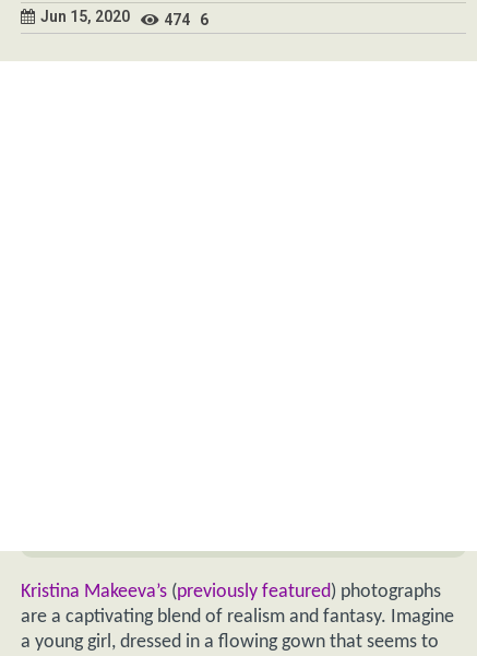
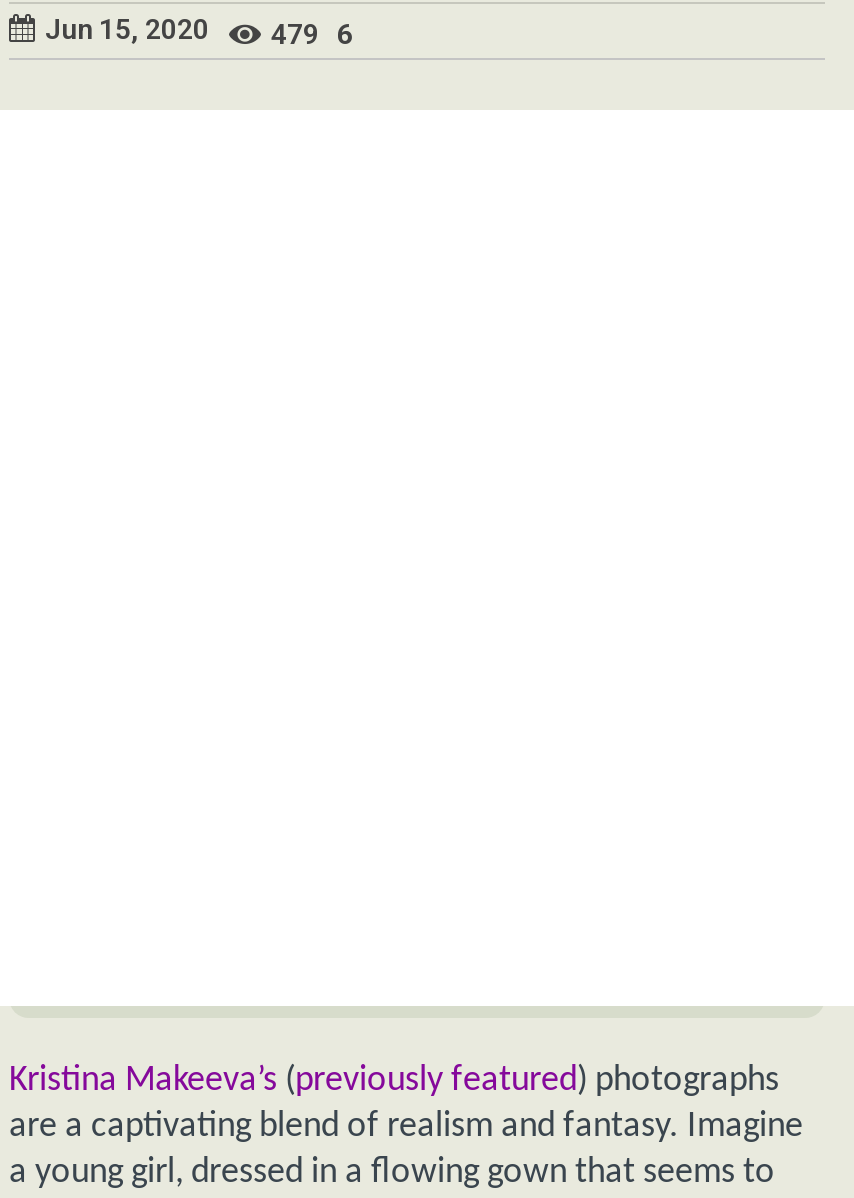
[40,8,208,28] Jun 15, 2020 474 6 -> [45,13,353,50] Jun 15, 2020 479 6

